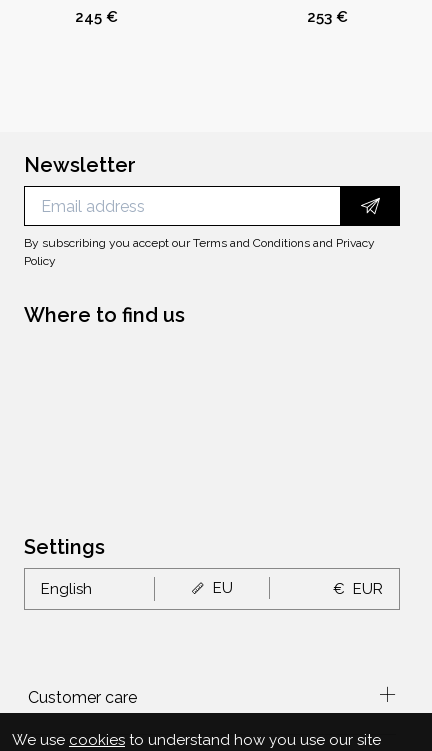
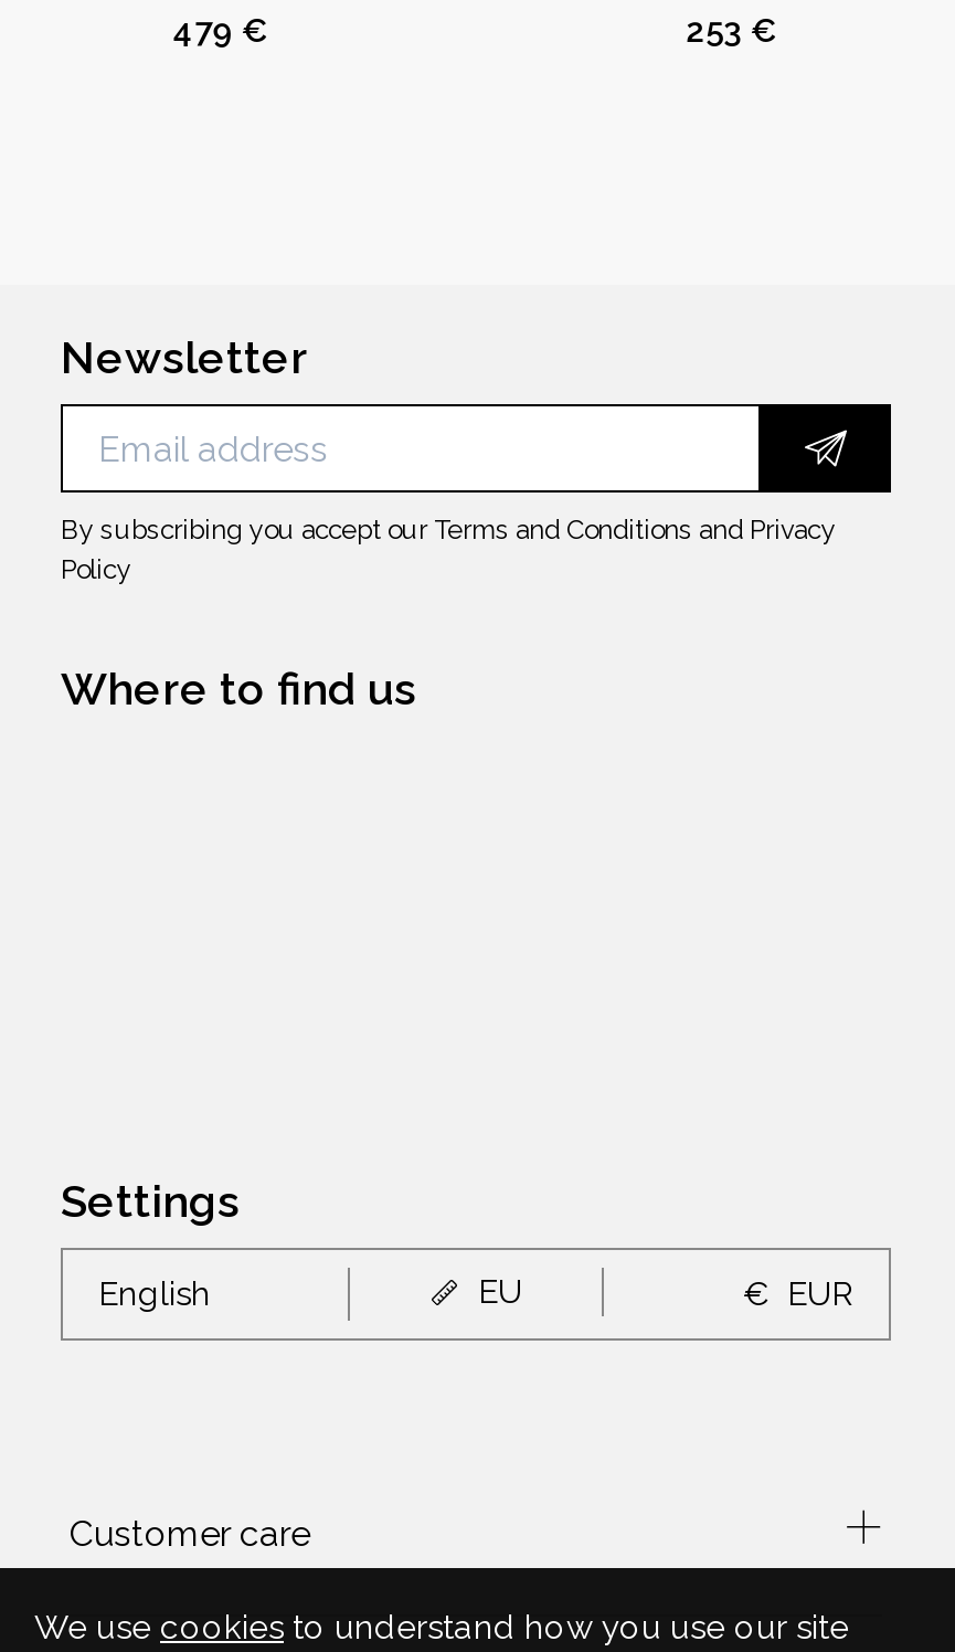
[75,8,118,26] 245 € -> [173,10,268,50] 479 €

